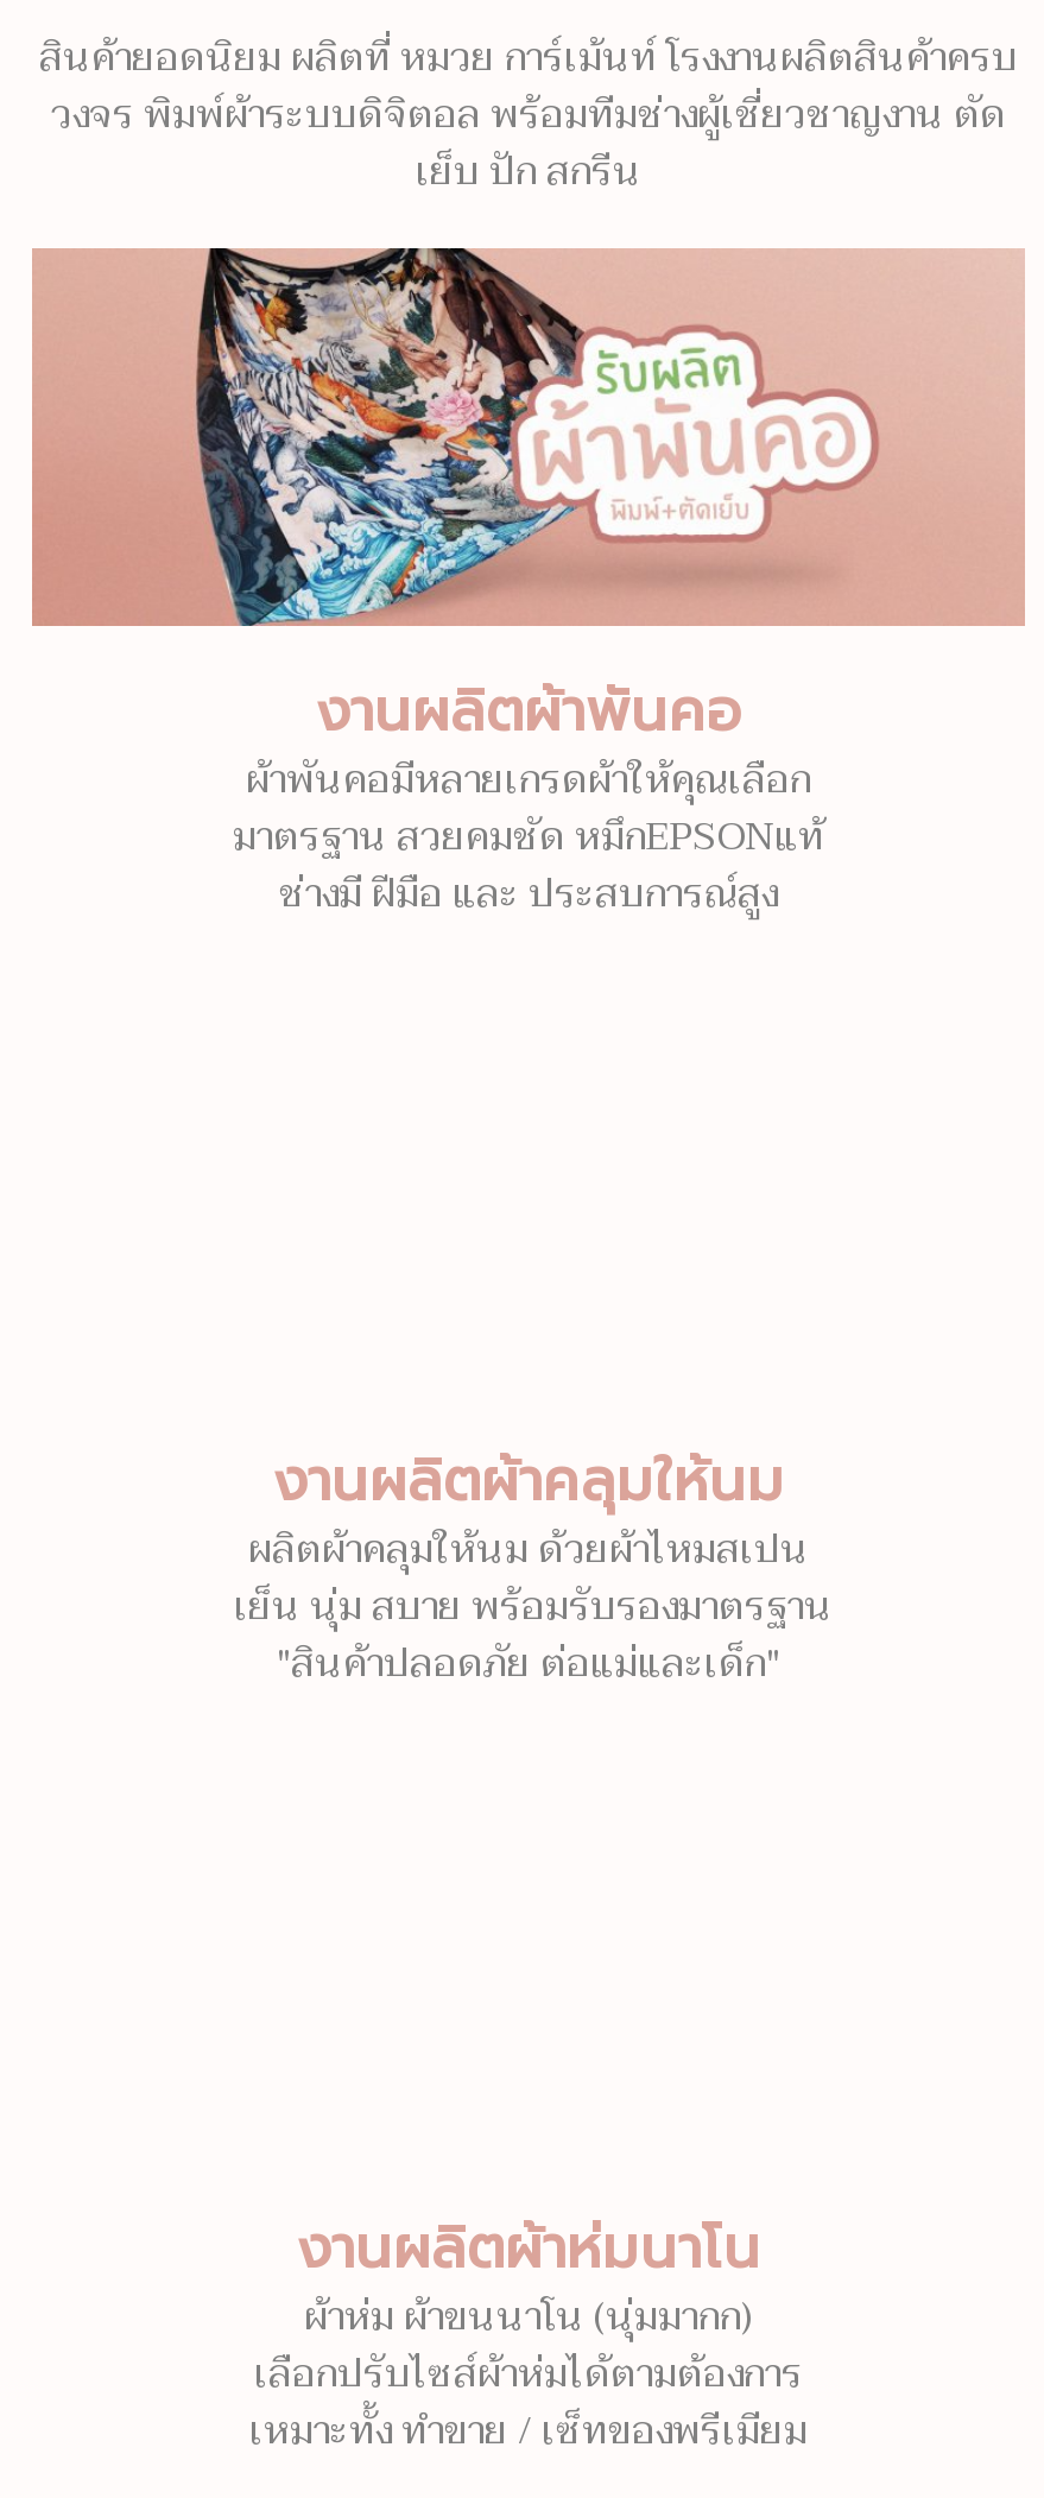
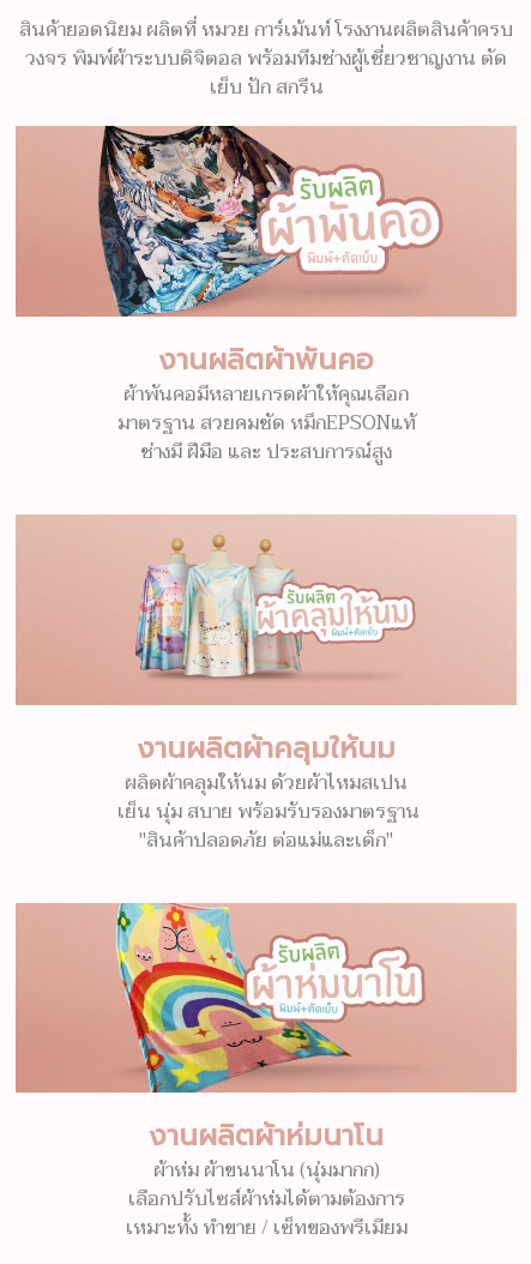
none -> [14,514,517,706] [image]
none -> [14,902,518,1094] [image]

